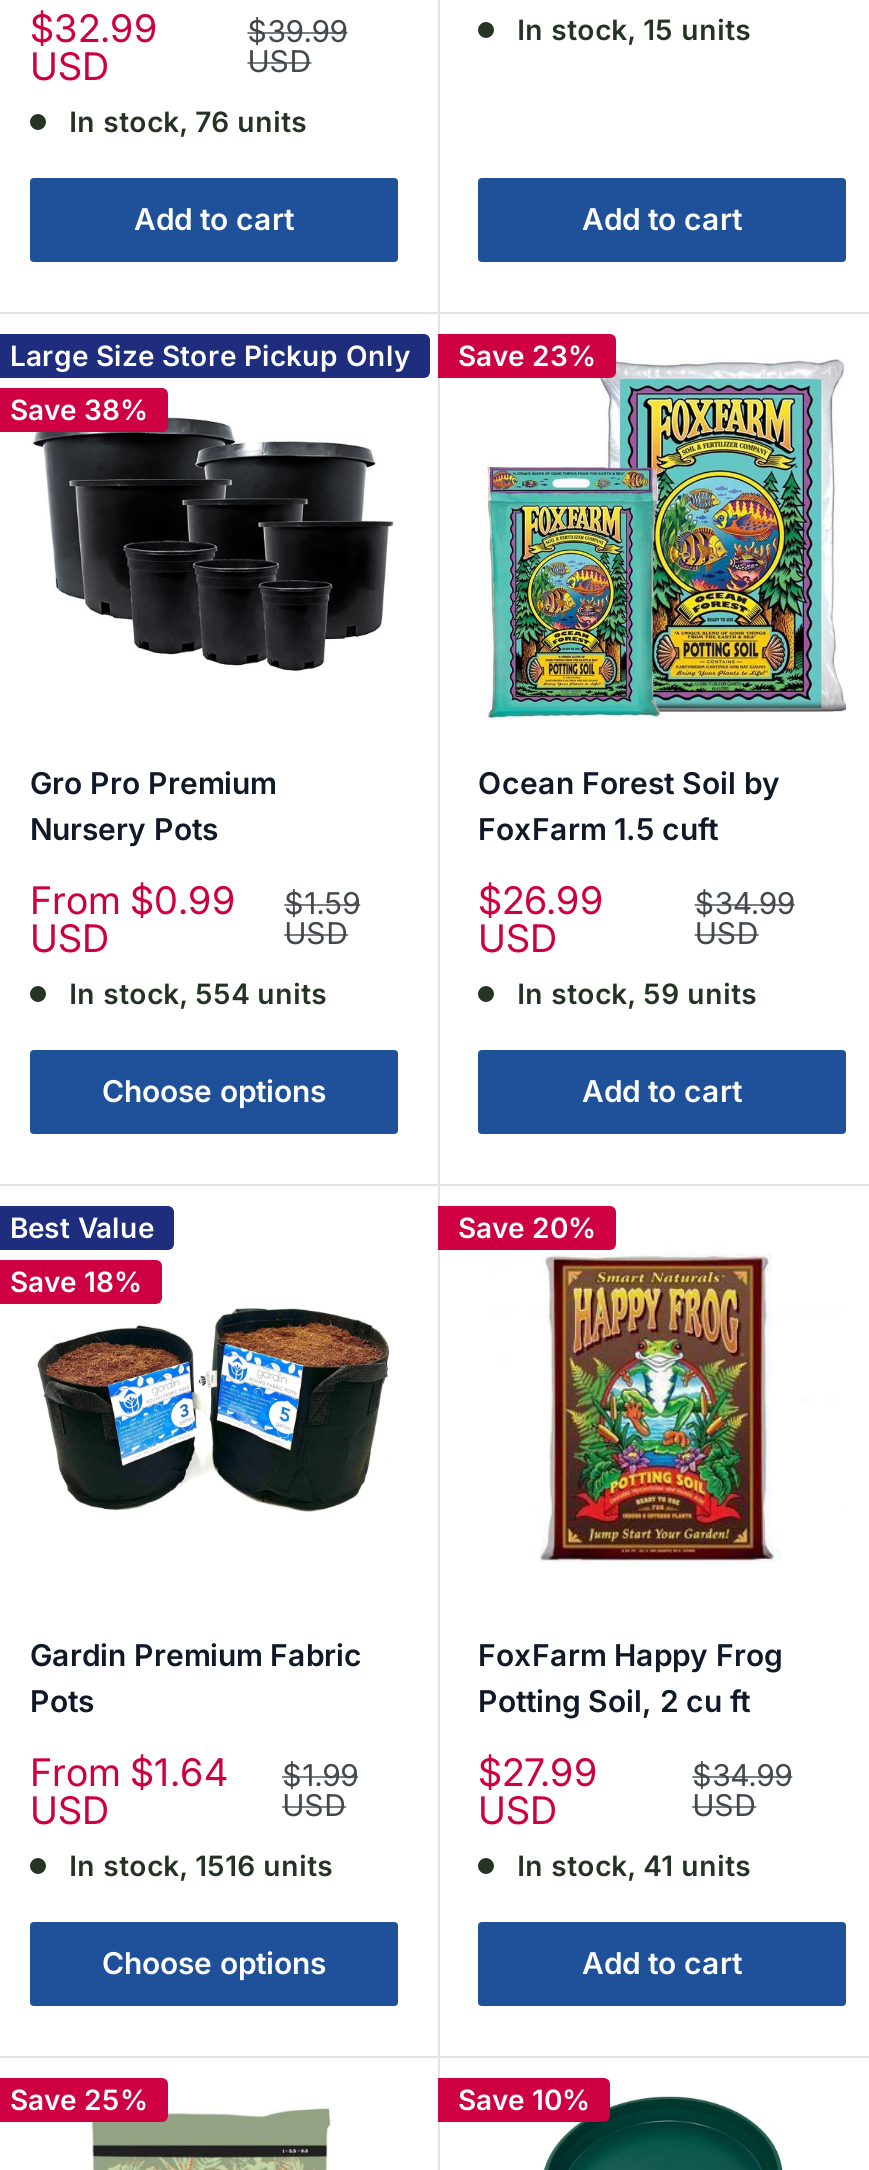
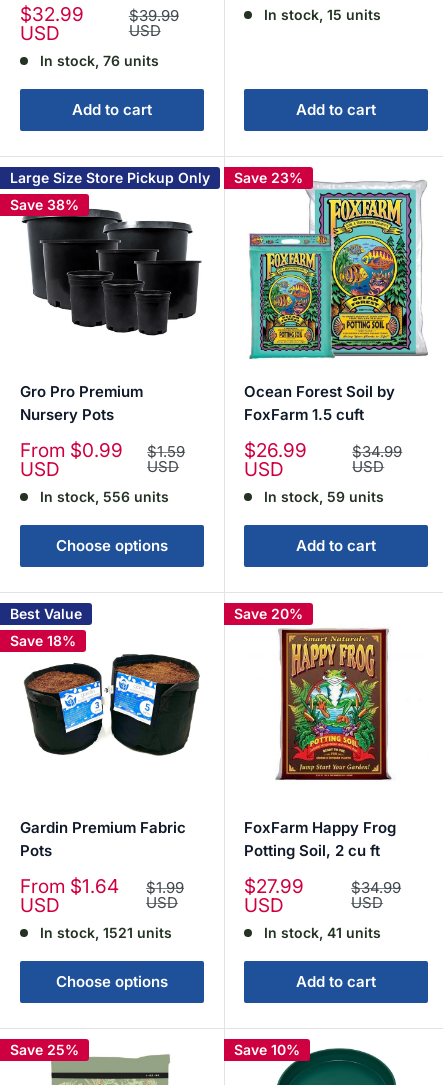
[69,976,327,1010] In stock, 554 units -> [40,488,169,505] In stock, 556 units
[69,1848,333,1882] In stock, 1516 units -> [40,924,172,941] In stock, 1521 units

